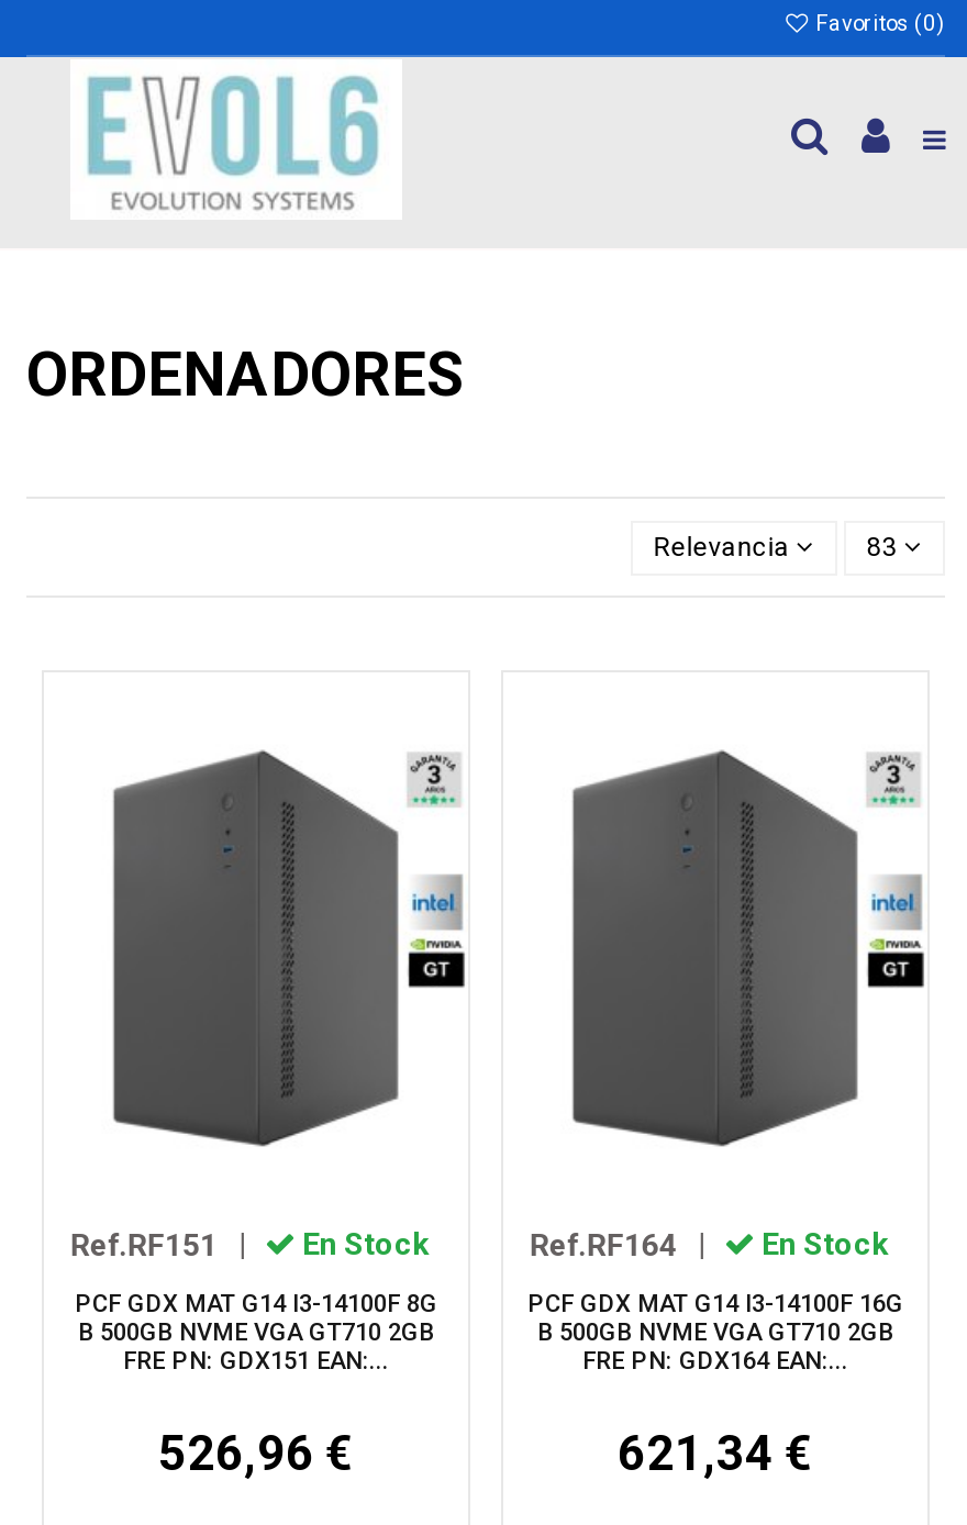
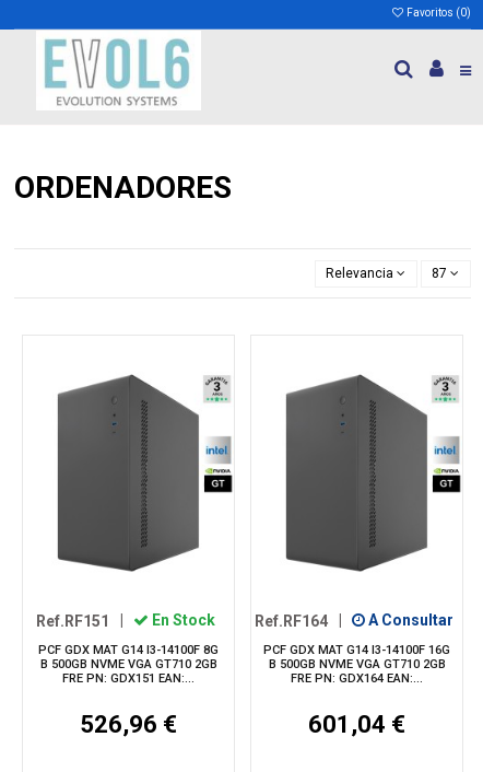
[867,532,904,563] 83 -> [432,266,451,281] 87
[755,1226,889,1262] En Stock -> [364,611,453,629] A Consultar
[618,1426,813,1481] 621,34 € -> [308,711,405,738] 601,04 €

